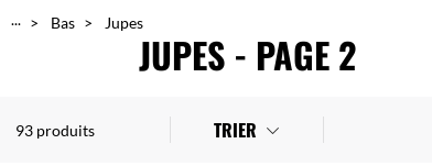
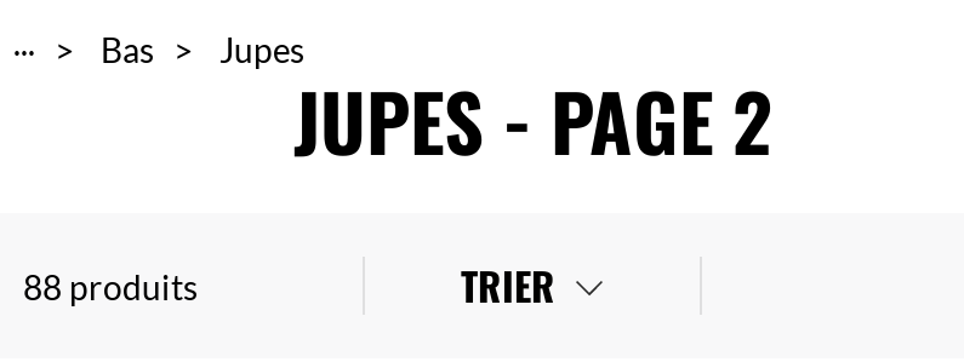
[15,120,95,139] 93 produits -> [23,265,198,306] 88 produits

